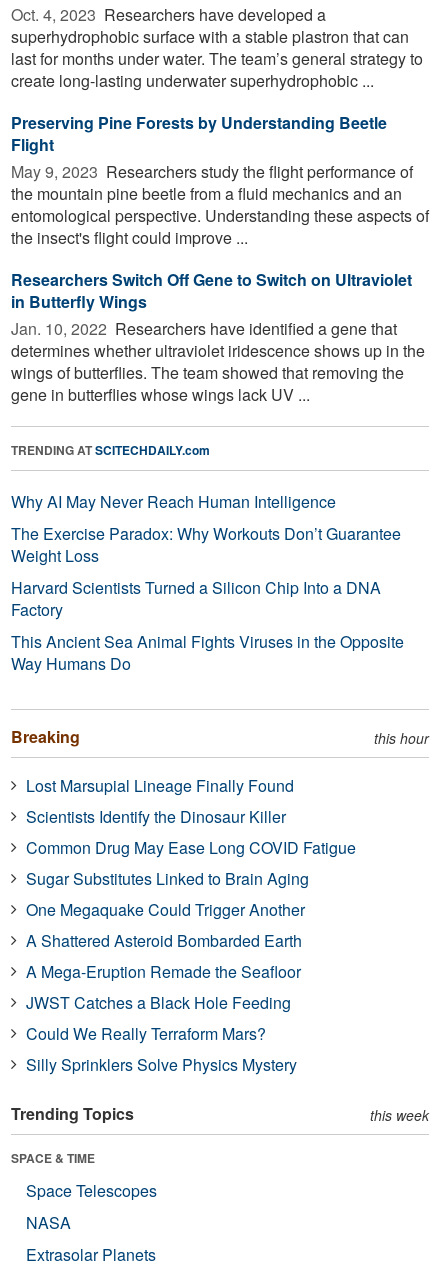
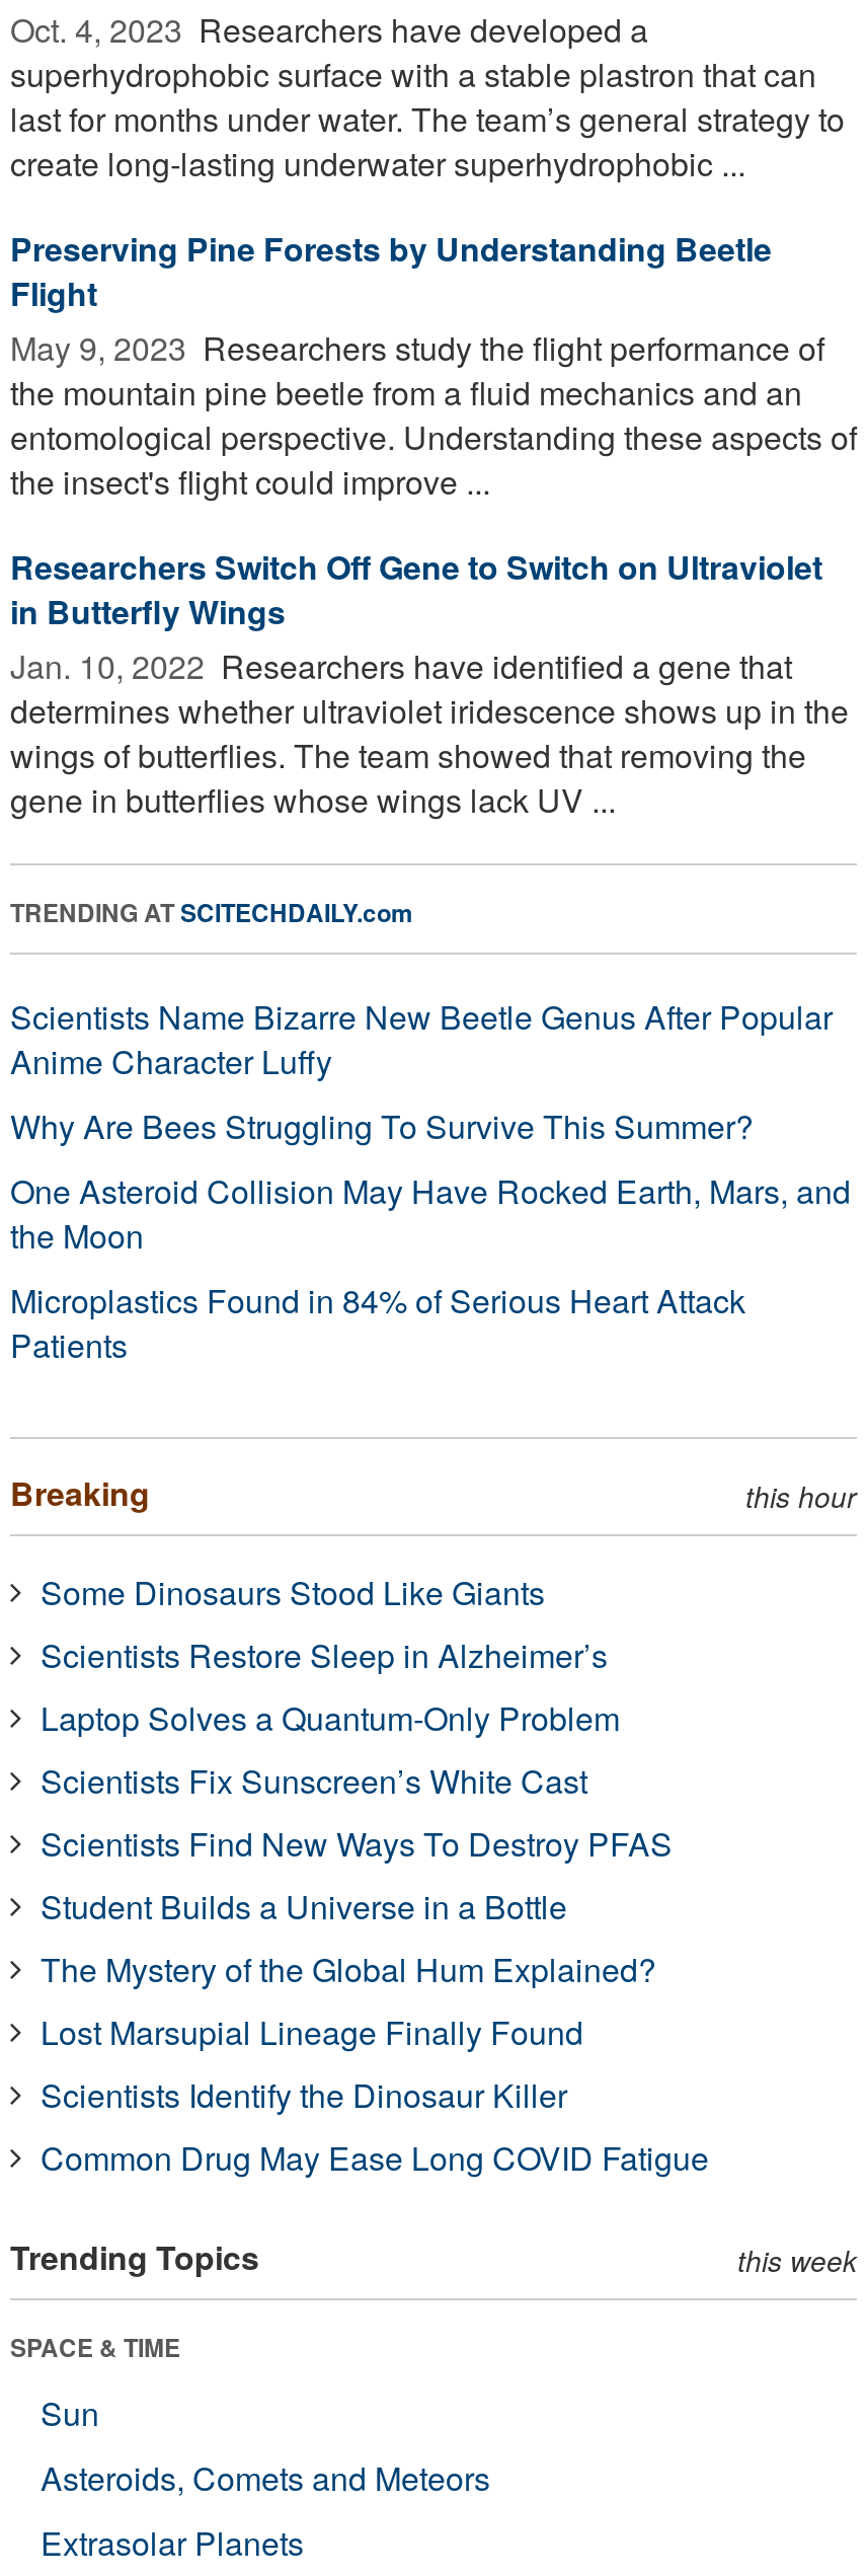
[11,490,404,675] Why AI May Never Reach Human Intelligence | The Exercise Paradox: Why Workouts Don’t Guarantee | Weight Loss | Harvard Scientists Turned a Silicon Chip Into a DNA | Factory | This Ancient Sea Animal Fights Viruses in the Opposite | Way Humans Do -> [10,993,851,1368] Scientists Name Bizarre New Beetle Genus After Popular | Anime Character Luffy | Why Are Bees Struggling To Survive This Summer? | One Asteroid Collision May Have Rocked Earth, Mars, and | the Moon | Microplastics Found in 84% of Serious Heart Attack | Patients
none -> [41,1568,673,1992] Some Dinosaurs Stood Like Giants | Scientists Restore Sleep in Alzheimer’s | Laptop Solves a Quantum-Only Problem | Scientists Fix Sunscreen’s White Cast | Scientists Find New Ways To Destroy PFAS | Student Builds a Universe in a Bottle | The Mystery of the Global Hum Explained?
moved [26,774,356,859] -> [41,2008,709,2180]: Lost Marsupial Lineage Finally Found | Scientists Identify the Dinosaur Killer | Common Drug May Ease Long COVID Fatigue
[26,867,309,1076] Sugar Substitutes Linked to Brain Aging | One Megaquake Could Trigger Another | A Shattered Asteroid Bombarded Earth | A Mega-Eruption Remade the Seafloor | JWST Catches a Black Hole Feeding | Could We Really Terraform Mars? | Silly Sprinklers Solve Physics Mystery -> none
[26,1179,157,1234] Space Telescopes | NASA -> [41,2389,490,2501] Sun | Asteroids, Comets and Meteors

